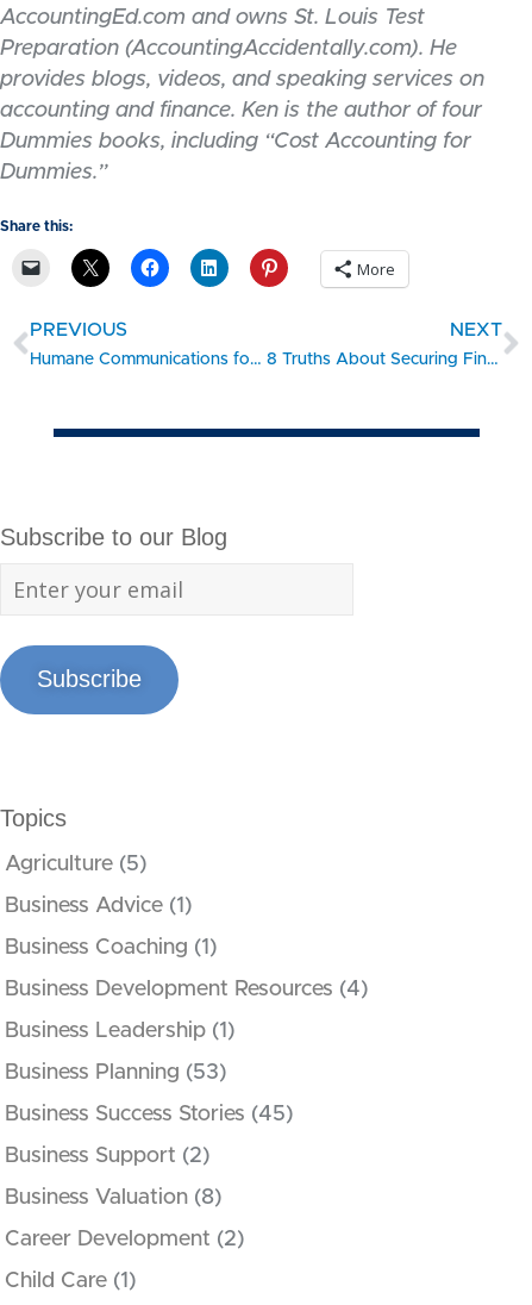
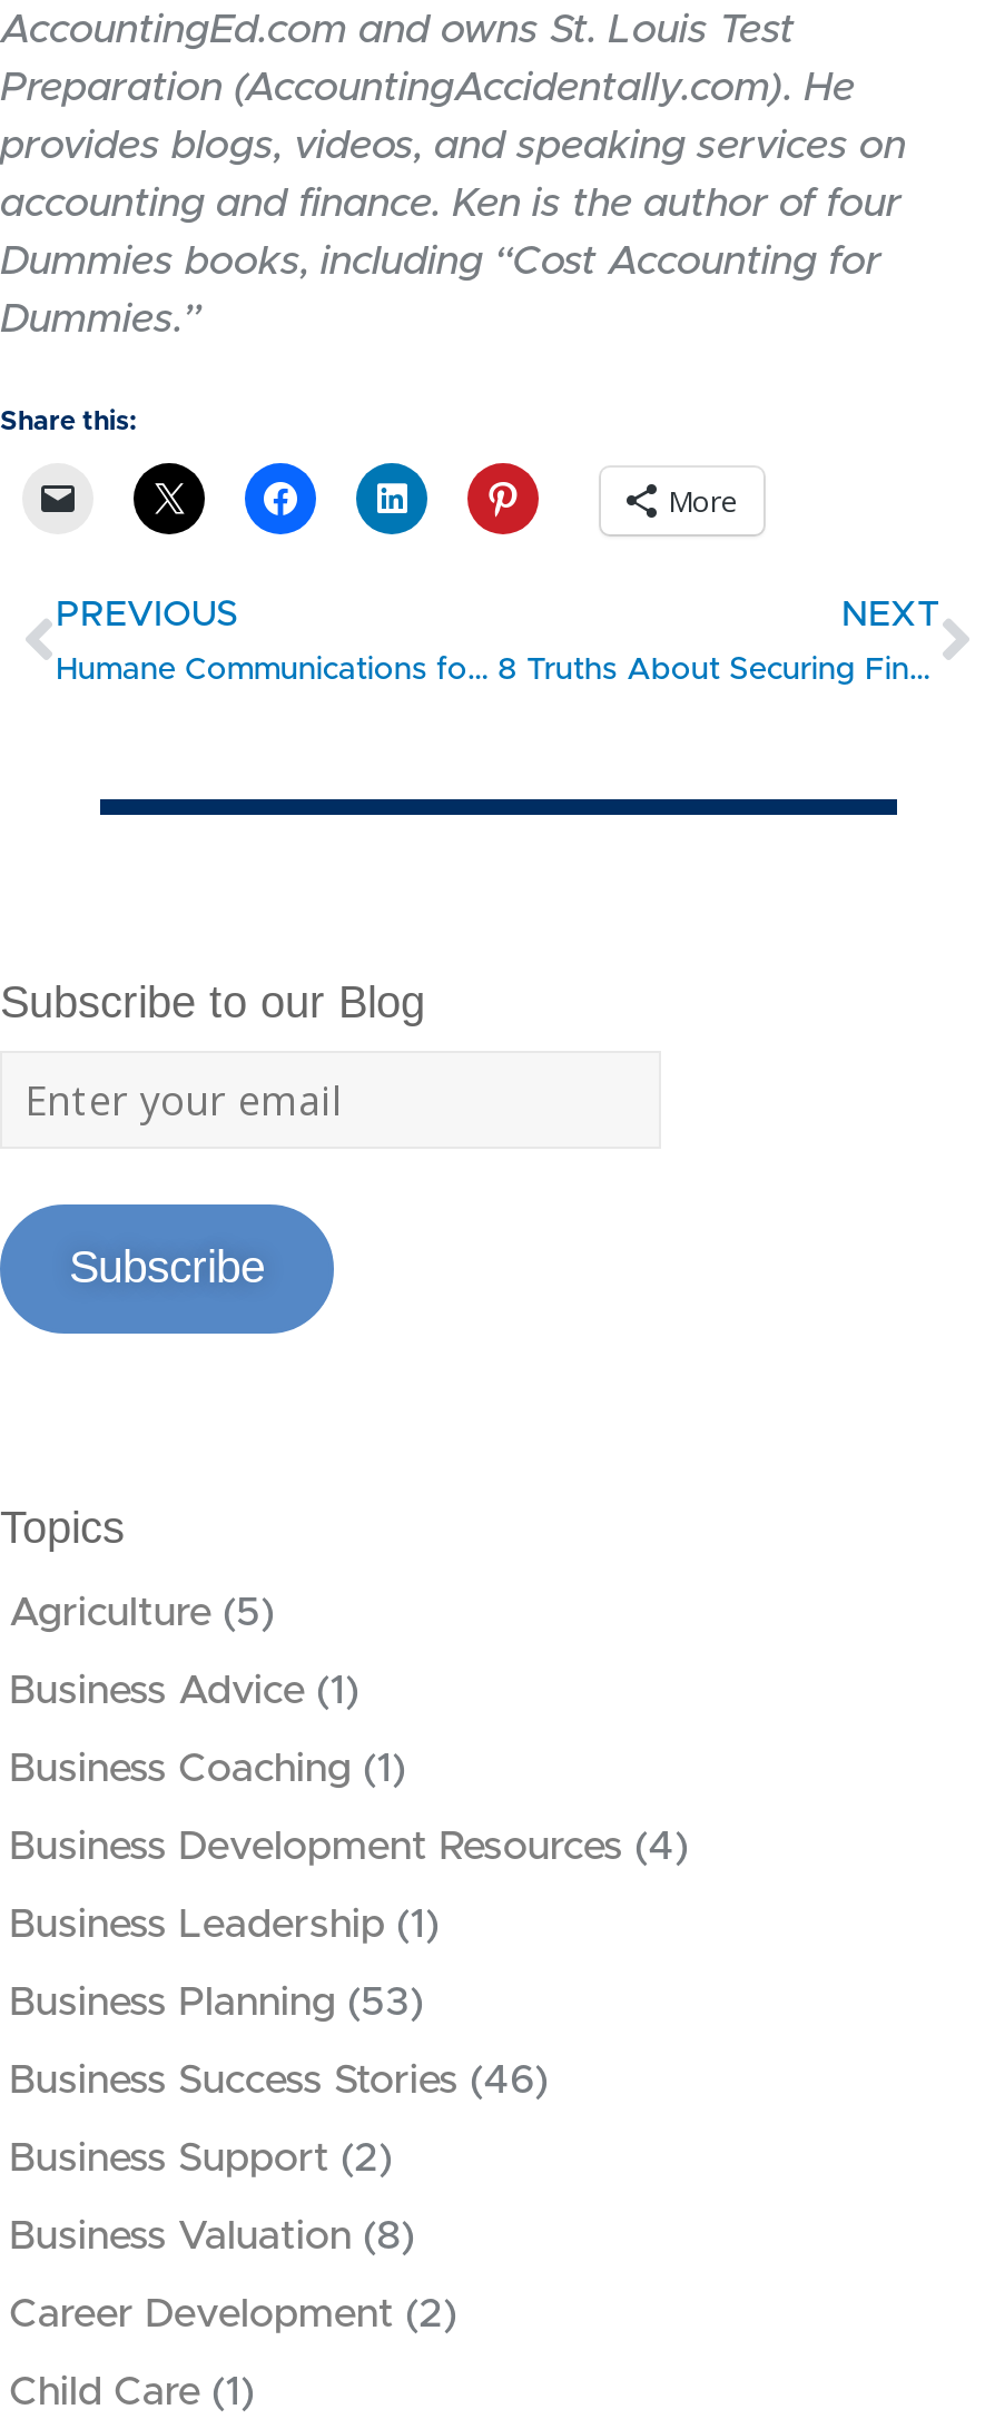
[5,1104,293,1125] Business Success Stories (45) -> [9,2061,548,2101] Business Success Stories (46)

